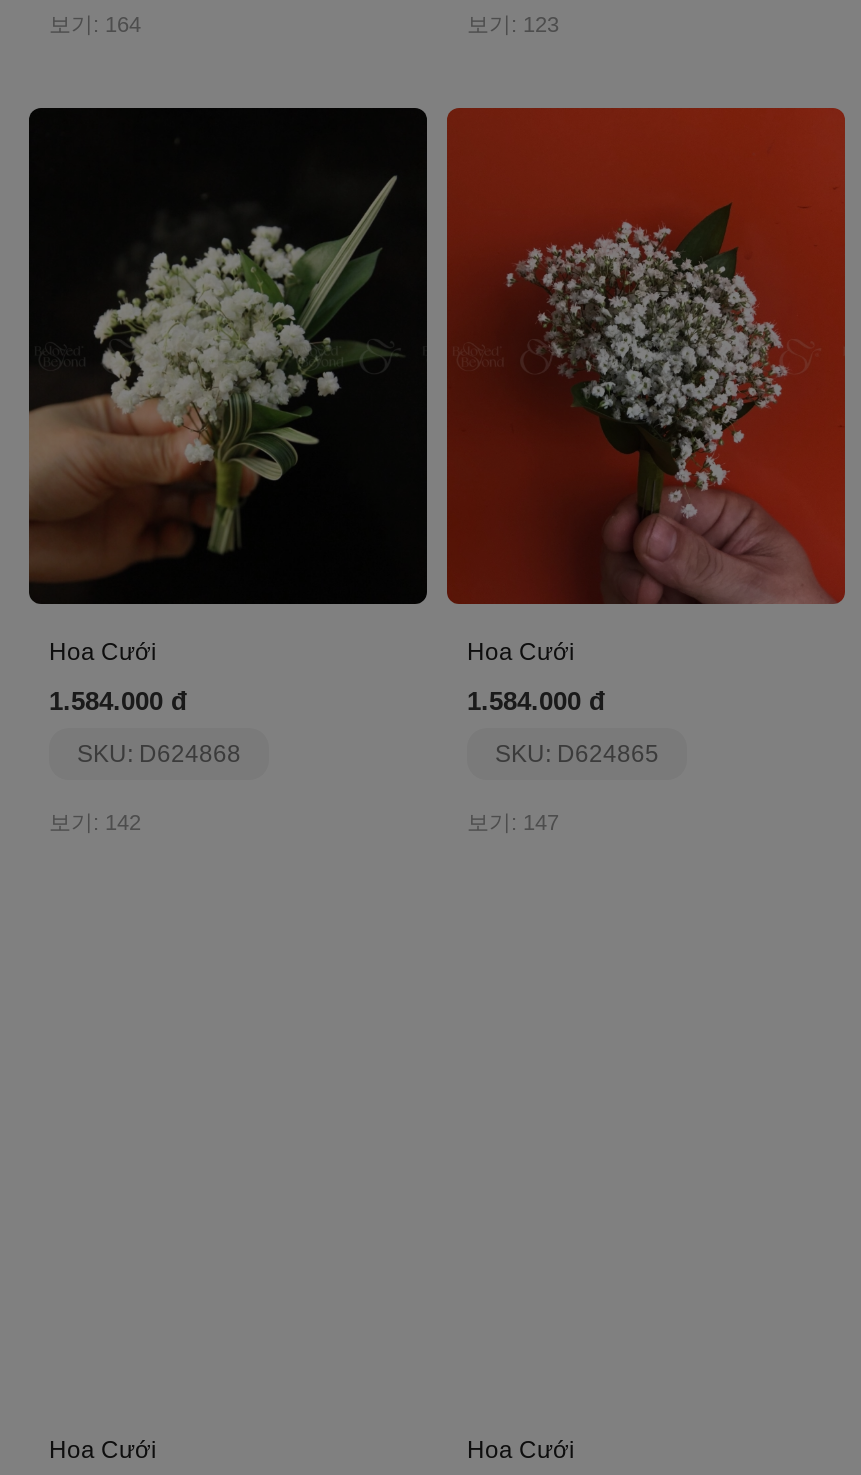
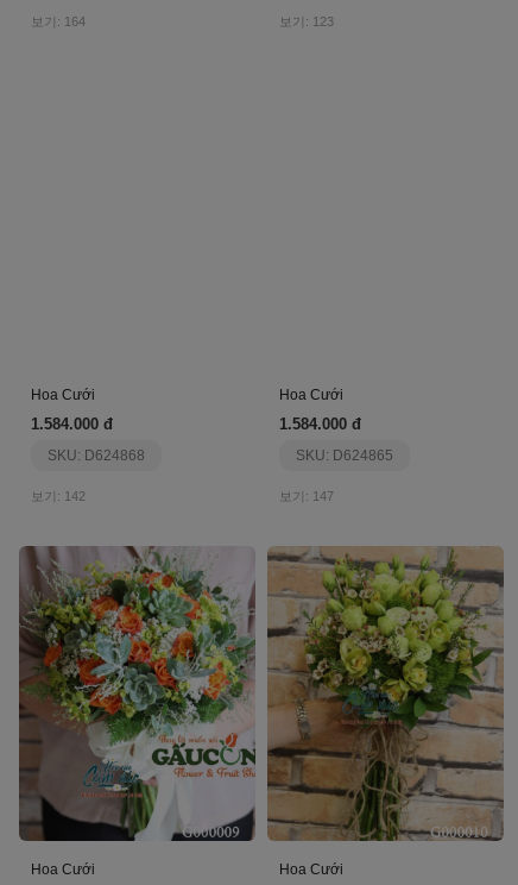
[27,106,429,606] [image] -> none
[445,106,847,606] [image] -> none
none -> [18,545,257,842] [image]
none -> [266,545,505,842] [image]

